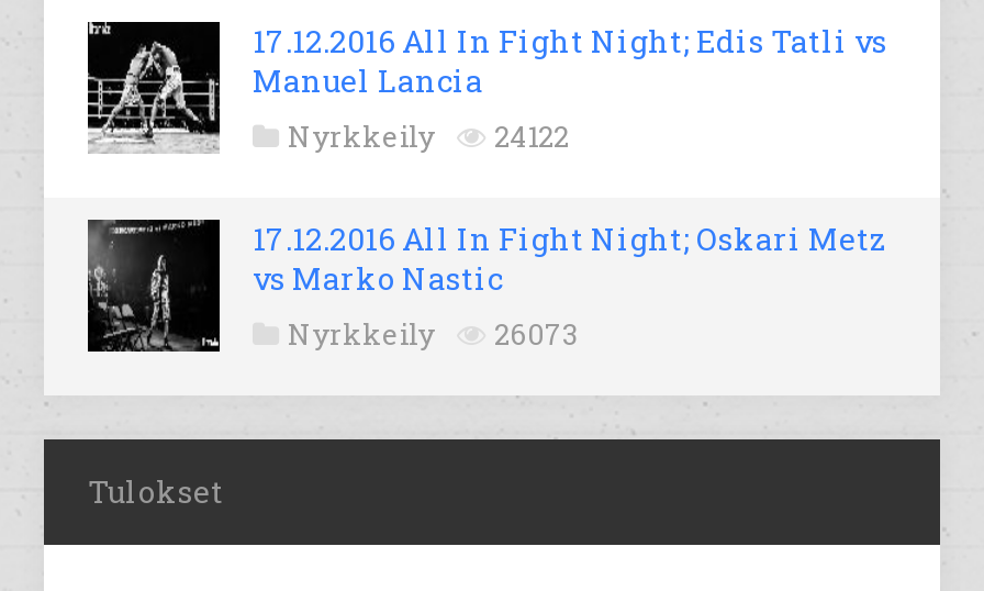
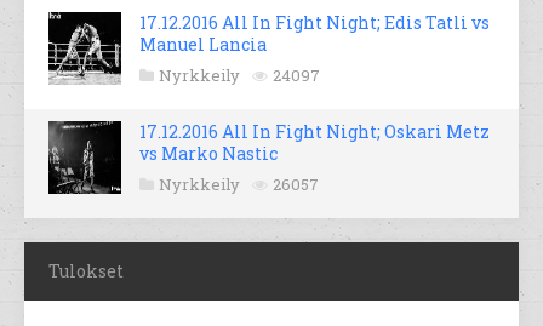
[288,117,569,157] Nyrkkeily 24122 -> [159,65,320,86] Nyrkkeily 24097
[288,315,578,354] Nyrkkeily 26073 -> [159,174,319,195] Nyrkkeily 26057

